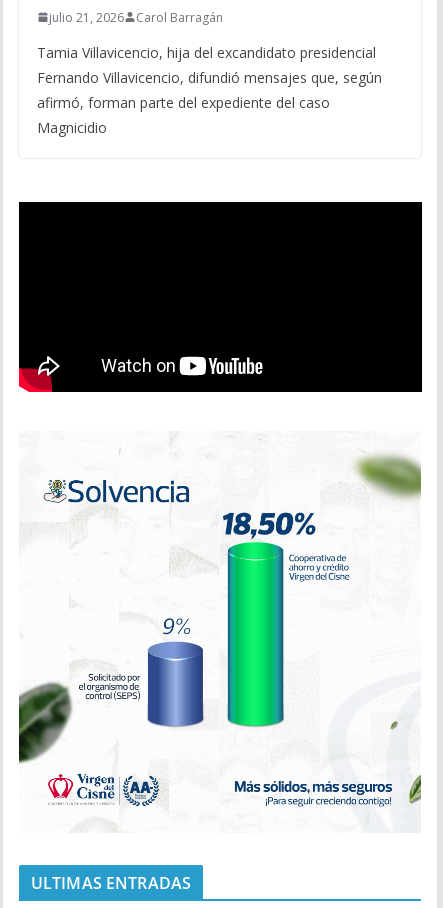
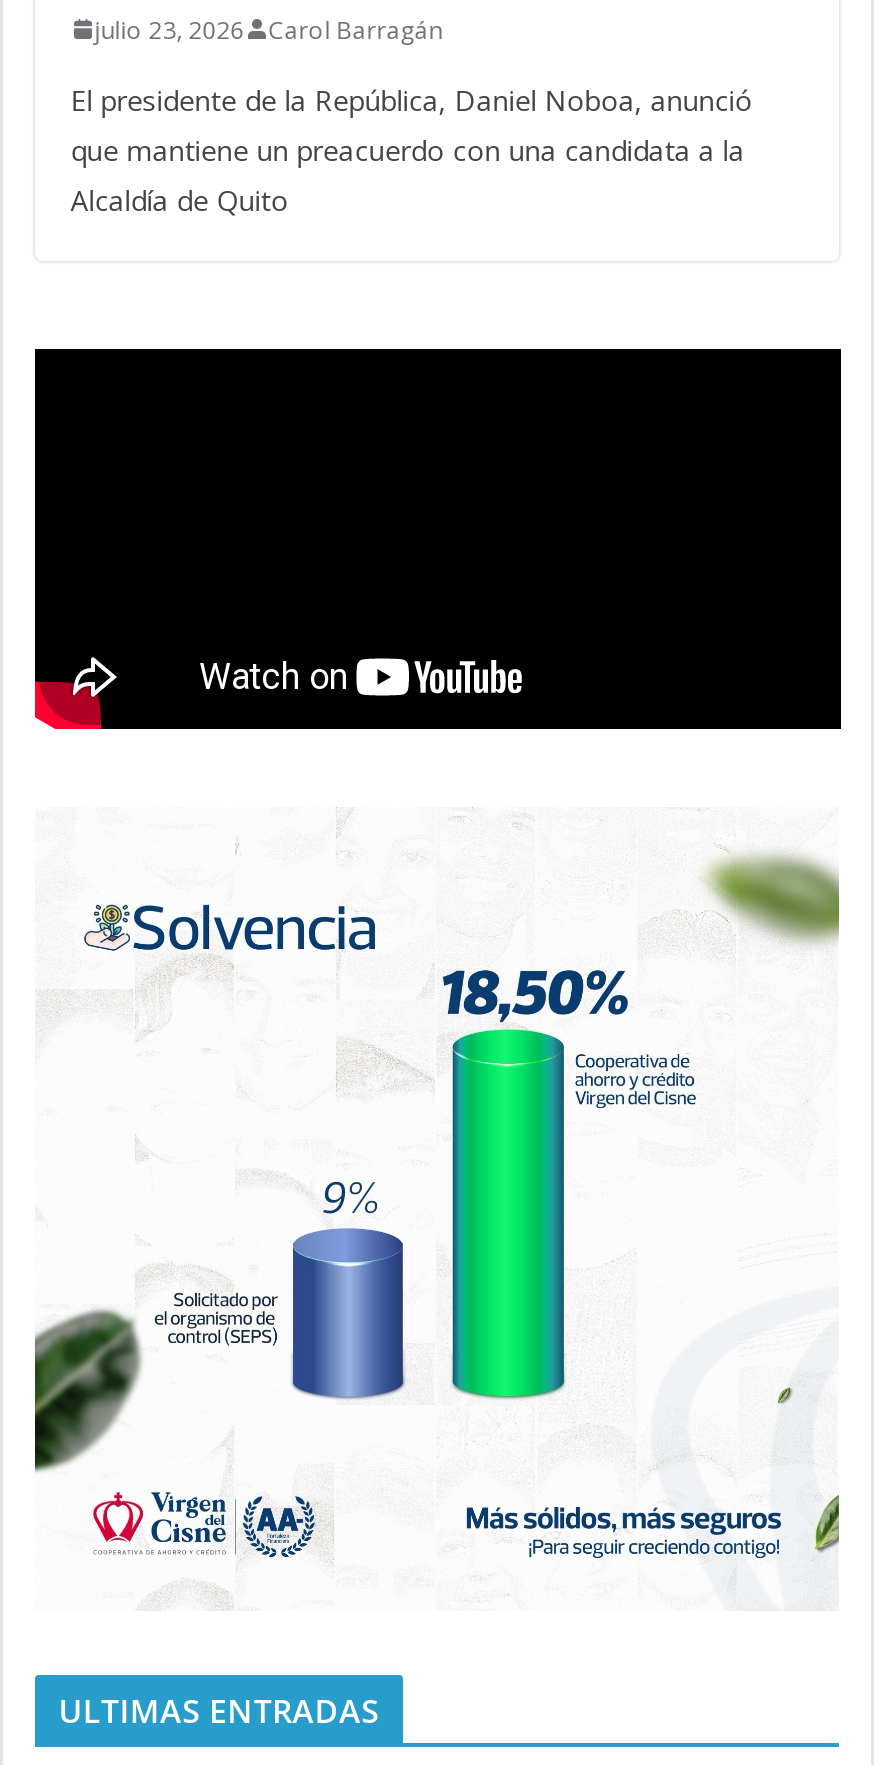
[49,9,223,26] julio 21, 2026 Carol Barragán -> [94,12,442,46] julio 23, 2026 Carol Barragán
[37,43,382,137] Tamia Villavicencio, hija del excandidato presidencial | Fernando Villavicencio, difundió mensajes que, según | afirmó, forman parte del expediente del caso | Magnicidio -> [70,80,752,218] El presidente de la República, Daniel Noboa, anunció | que mantiene un preacuerdo con una candidata a la | Alcaldía de Quito

